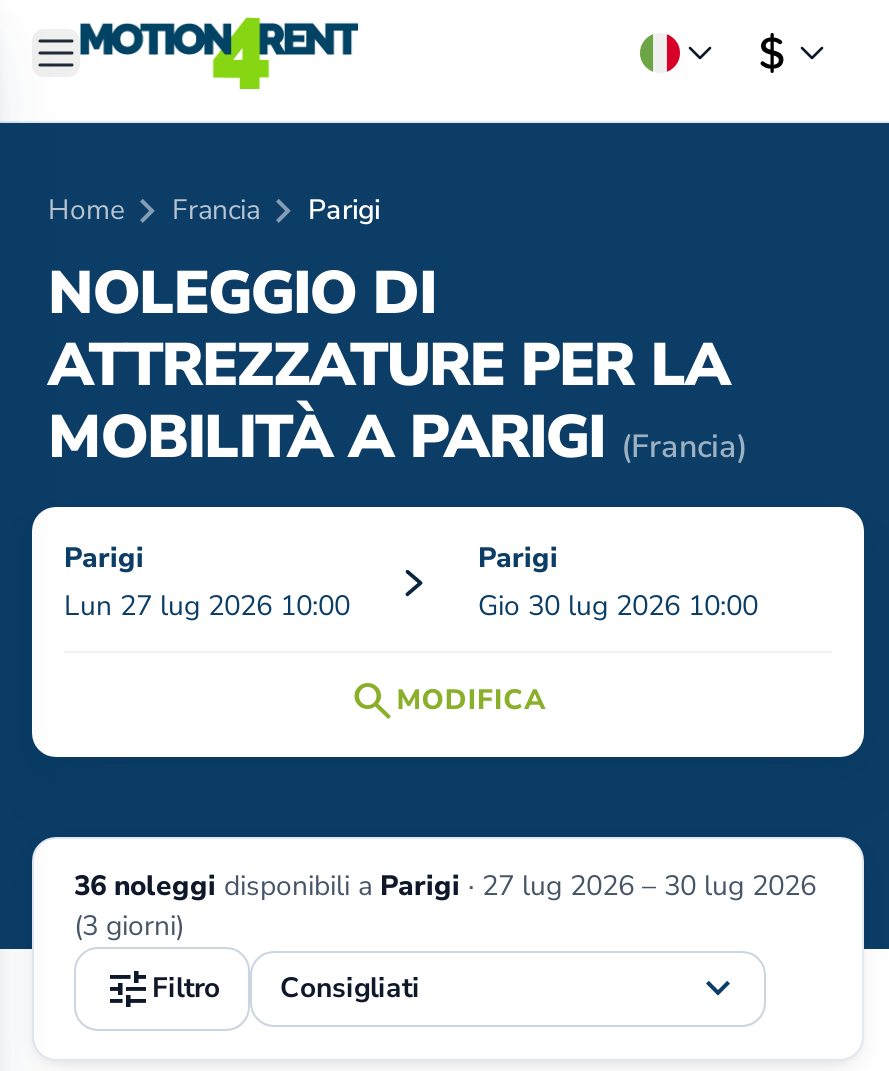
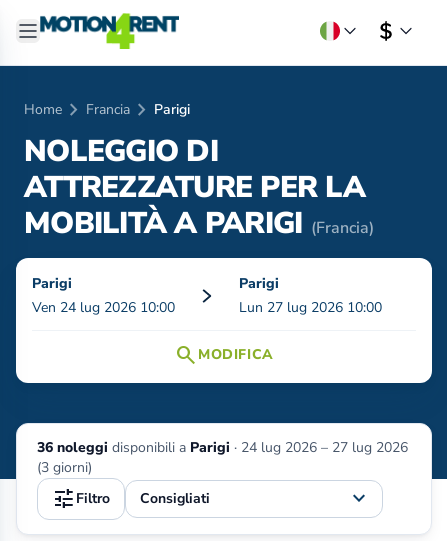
[64,587,350,625] Lun 27 lug 2026 10:00 -> [32,298,175,317] Ven 24 lug 2026 10:00
[478,587,758,625] Gio 30 lug 2026 10:00 -> [239,298,382,317] Lun 27 lug 2026 10:00
[74,867,816,905] 36 noleggi disponibili a Parigi · 27 lug 2026 – 30 lug 2026 -> [37,438,408,457] 36 noleggi disponibili a Parigi · 24 lug 2026 – 27 lug 2026

